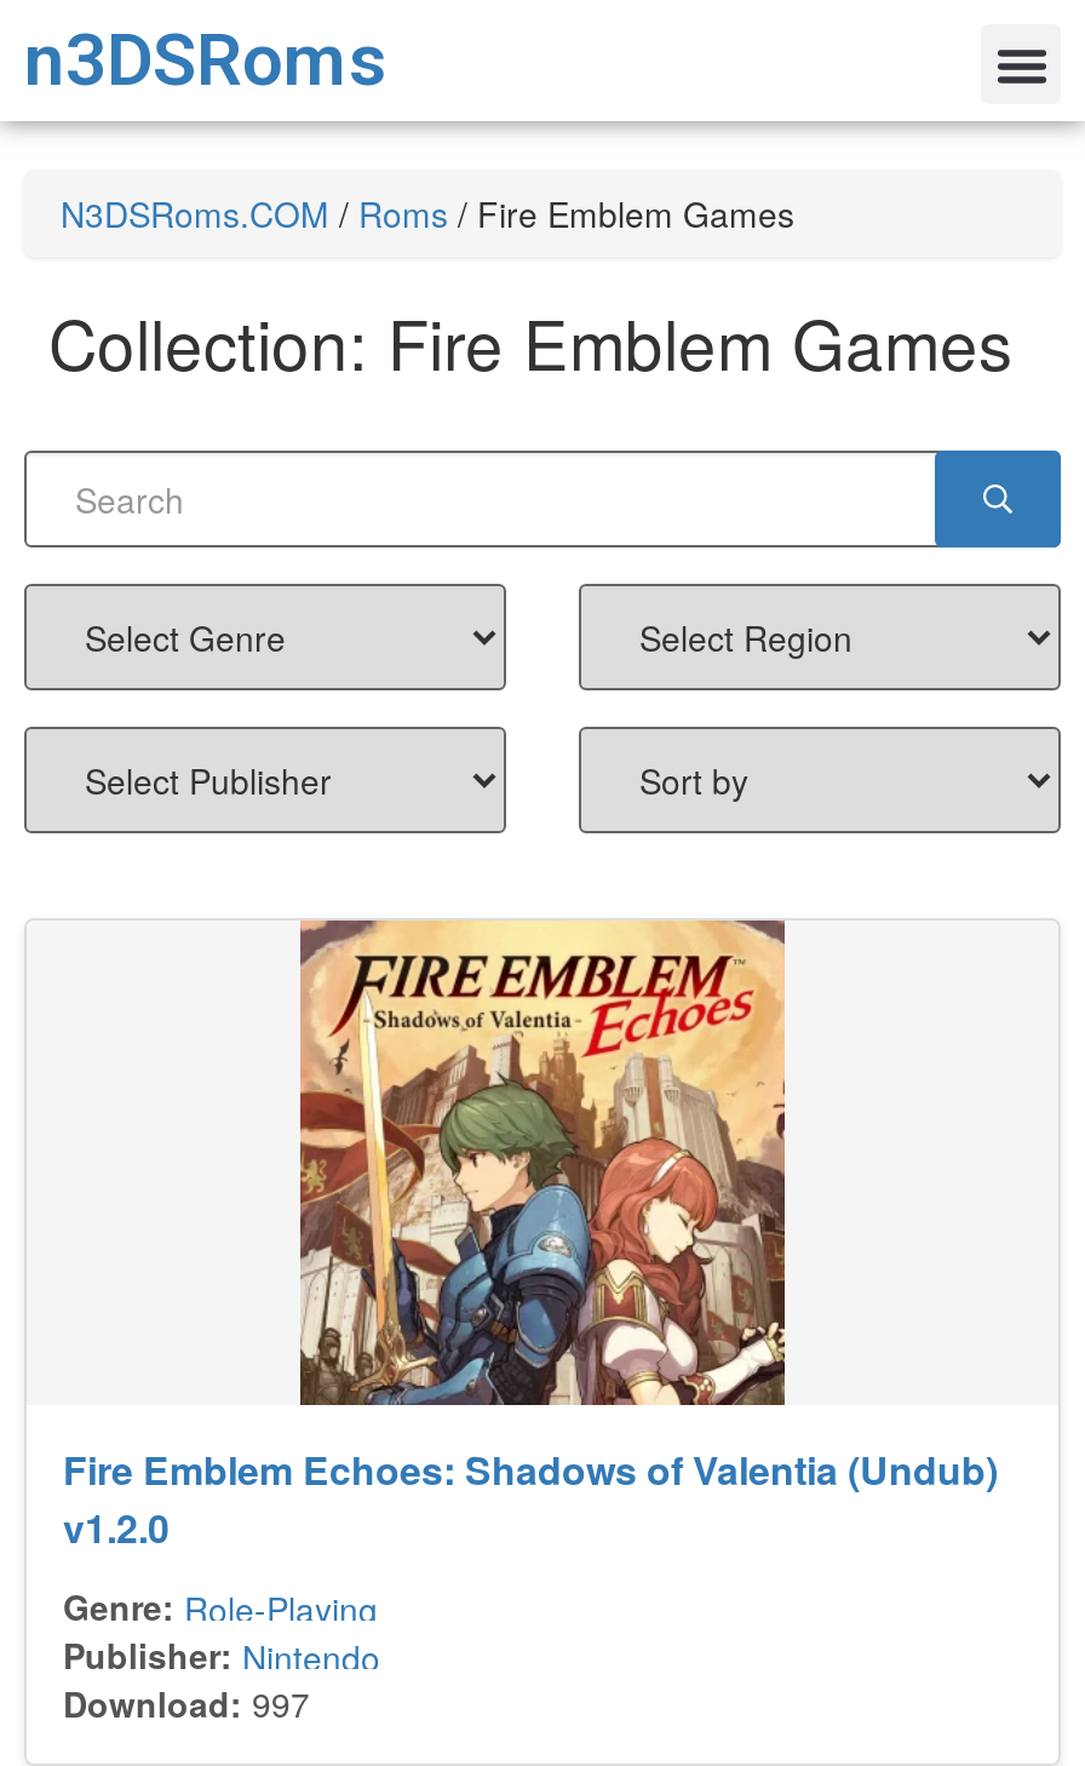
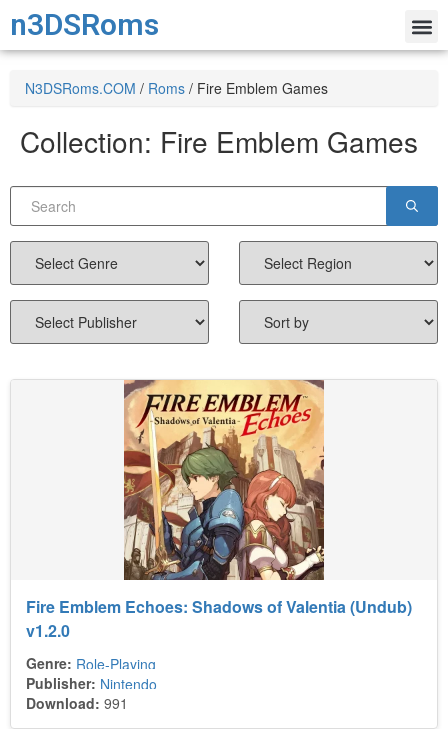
[63,1679,310,1727] Download: 997 -> [26,693,128,713] Download: 991

